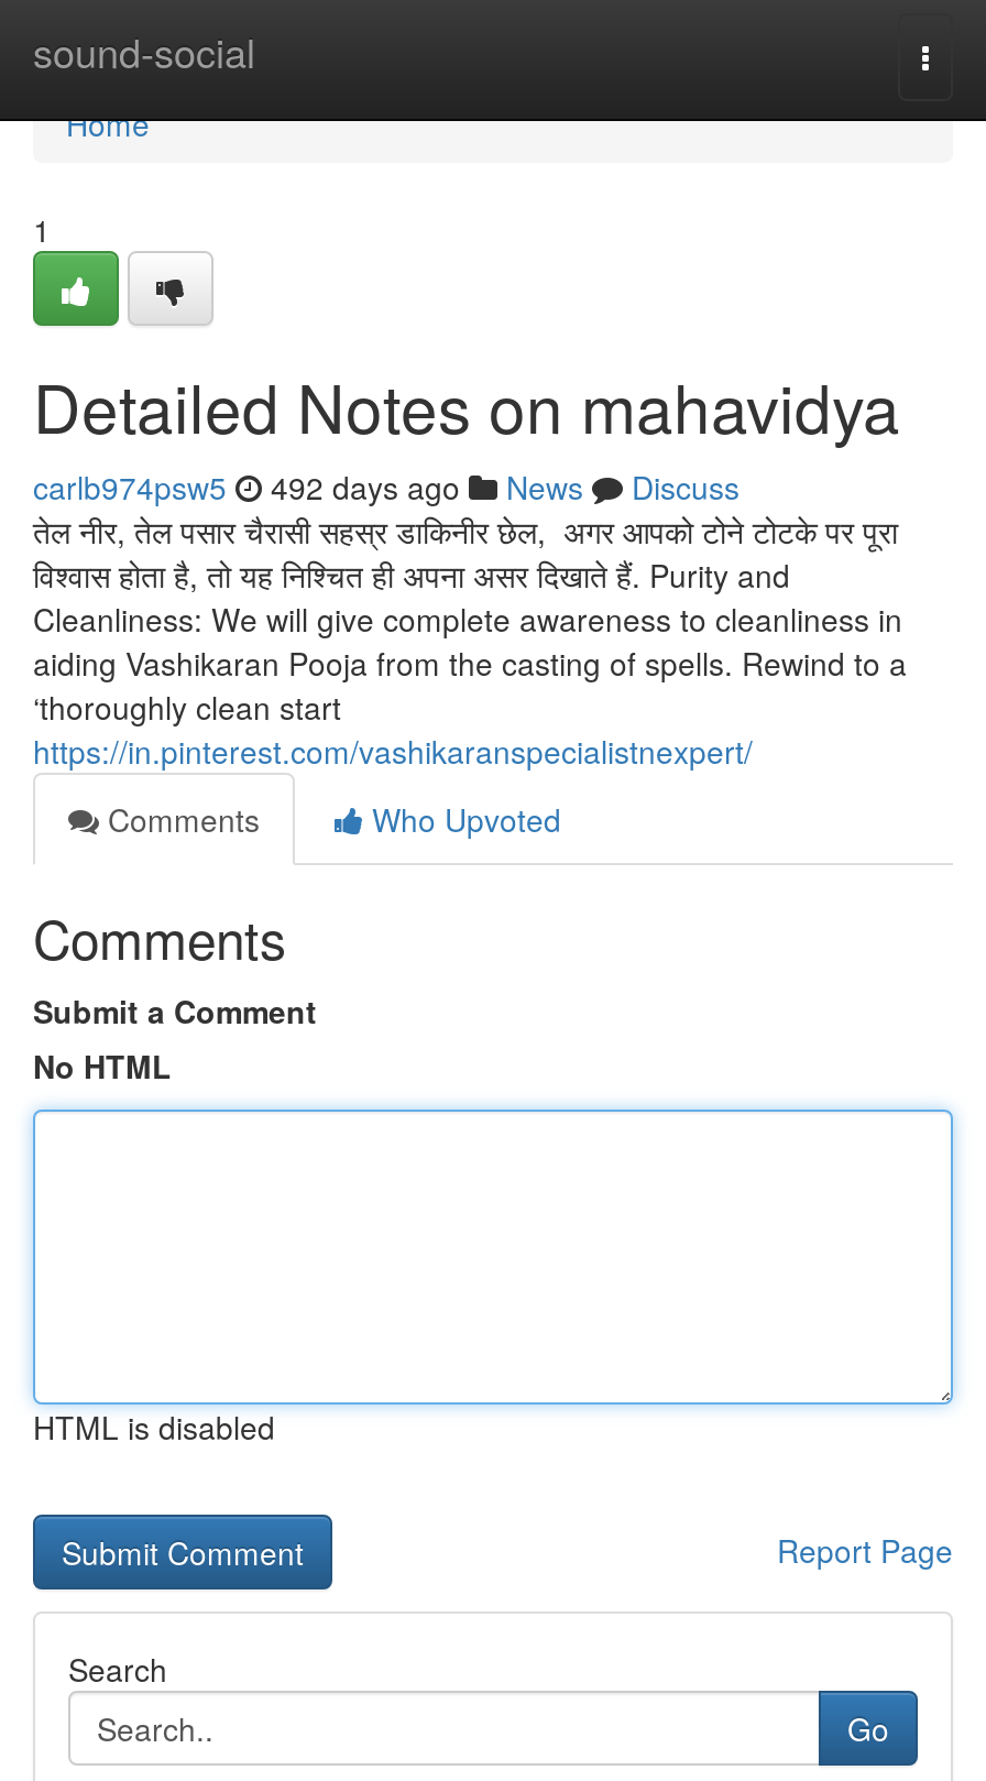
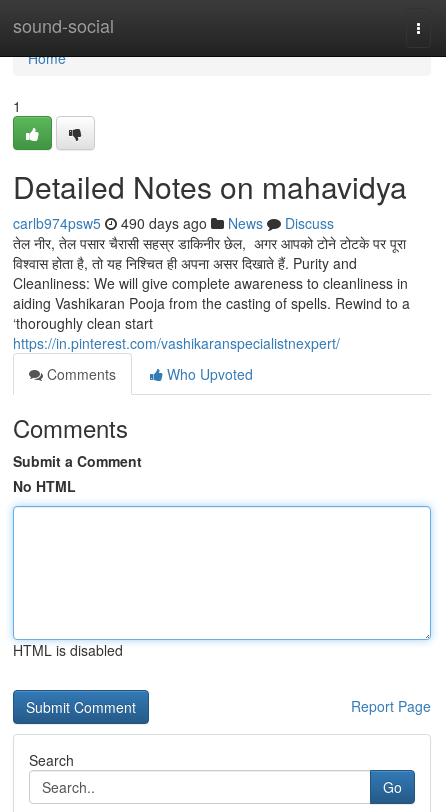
[33,465,739,509] carlb974psw5 492 days ago News Discuss -> [13,213,334,233] carlb974psw5 490 days ago News Discuss

